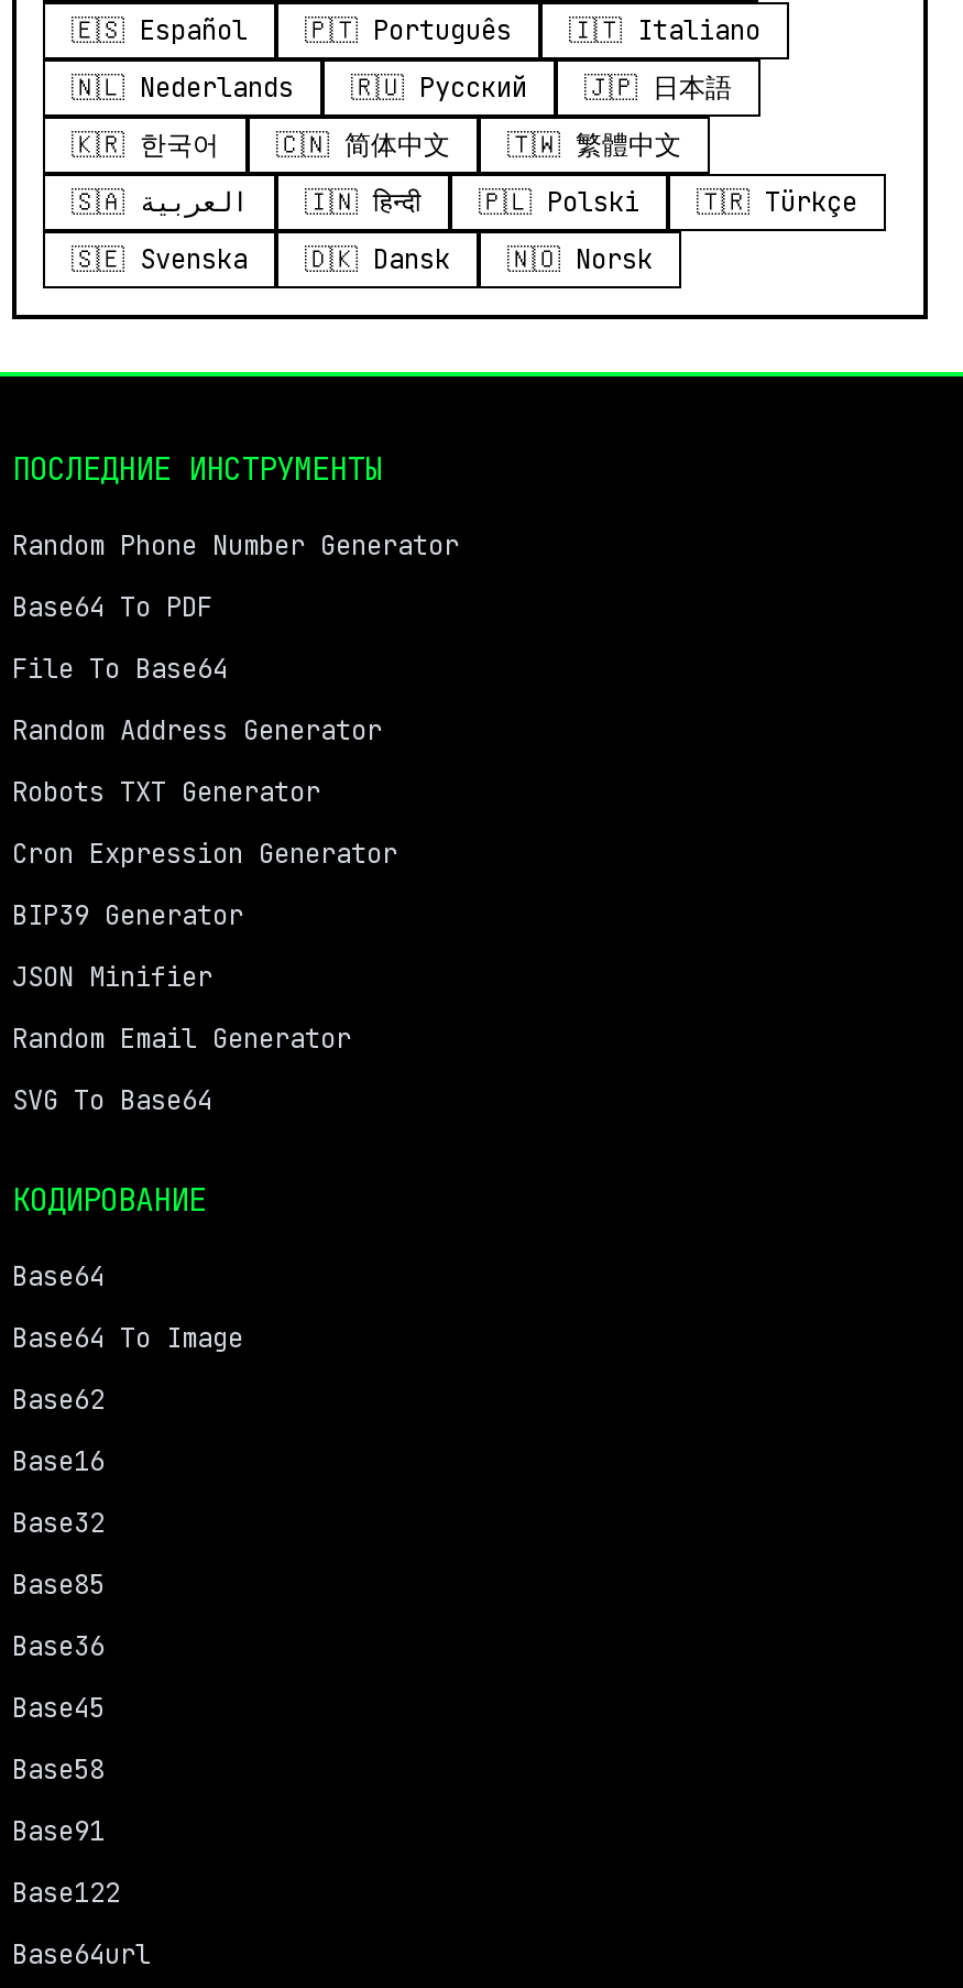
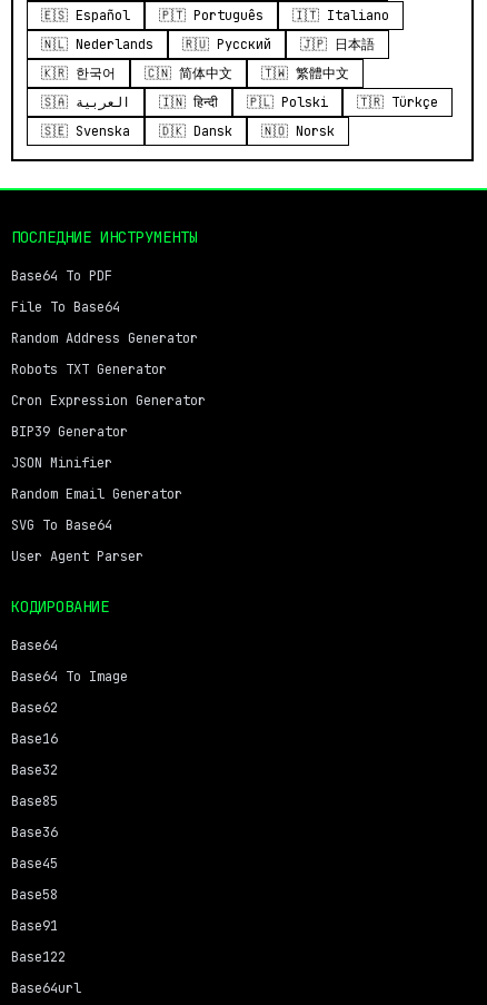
[12,528,459,564] Random Phone Number Generator -> none
moved [12,590,397,1118] -> [11,267,206,534]: Base64 To PDF | File To Base64 | Random Address Generator | ... | Random Email Generator | SVG To Base64
none -> [11,548,143,565] User Agent Parser

